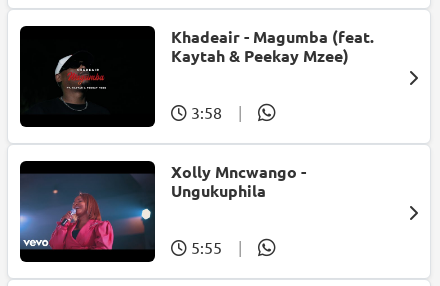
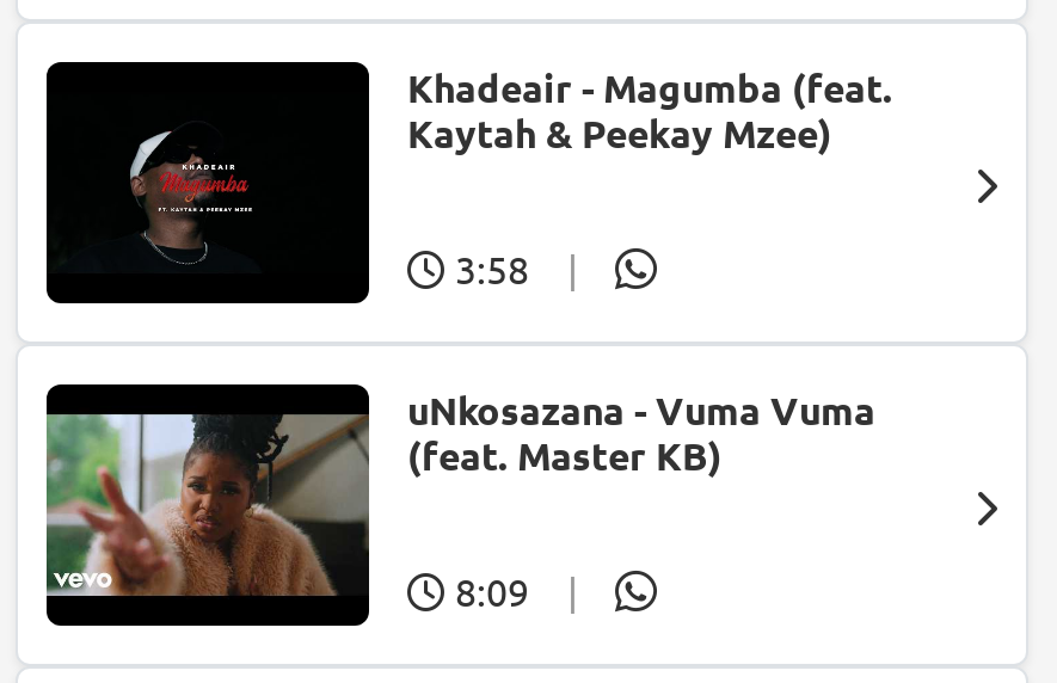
[19,161,306,250] [image] | Xolly Mncwango - | Ungukuphila -> [44,384,875,597] [image] | uNkosazana - Vuma Vuma | (feat. Master KB)
[191,237,222,257] 5:55 -> [455,566,529,613] 8:09

